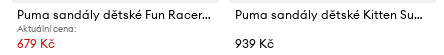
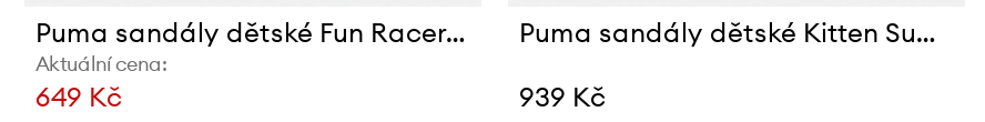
[17,36,55,51] 679 Kč -> [35,80,122,113] 649 Kč

